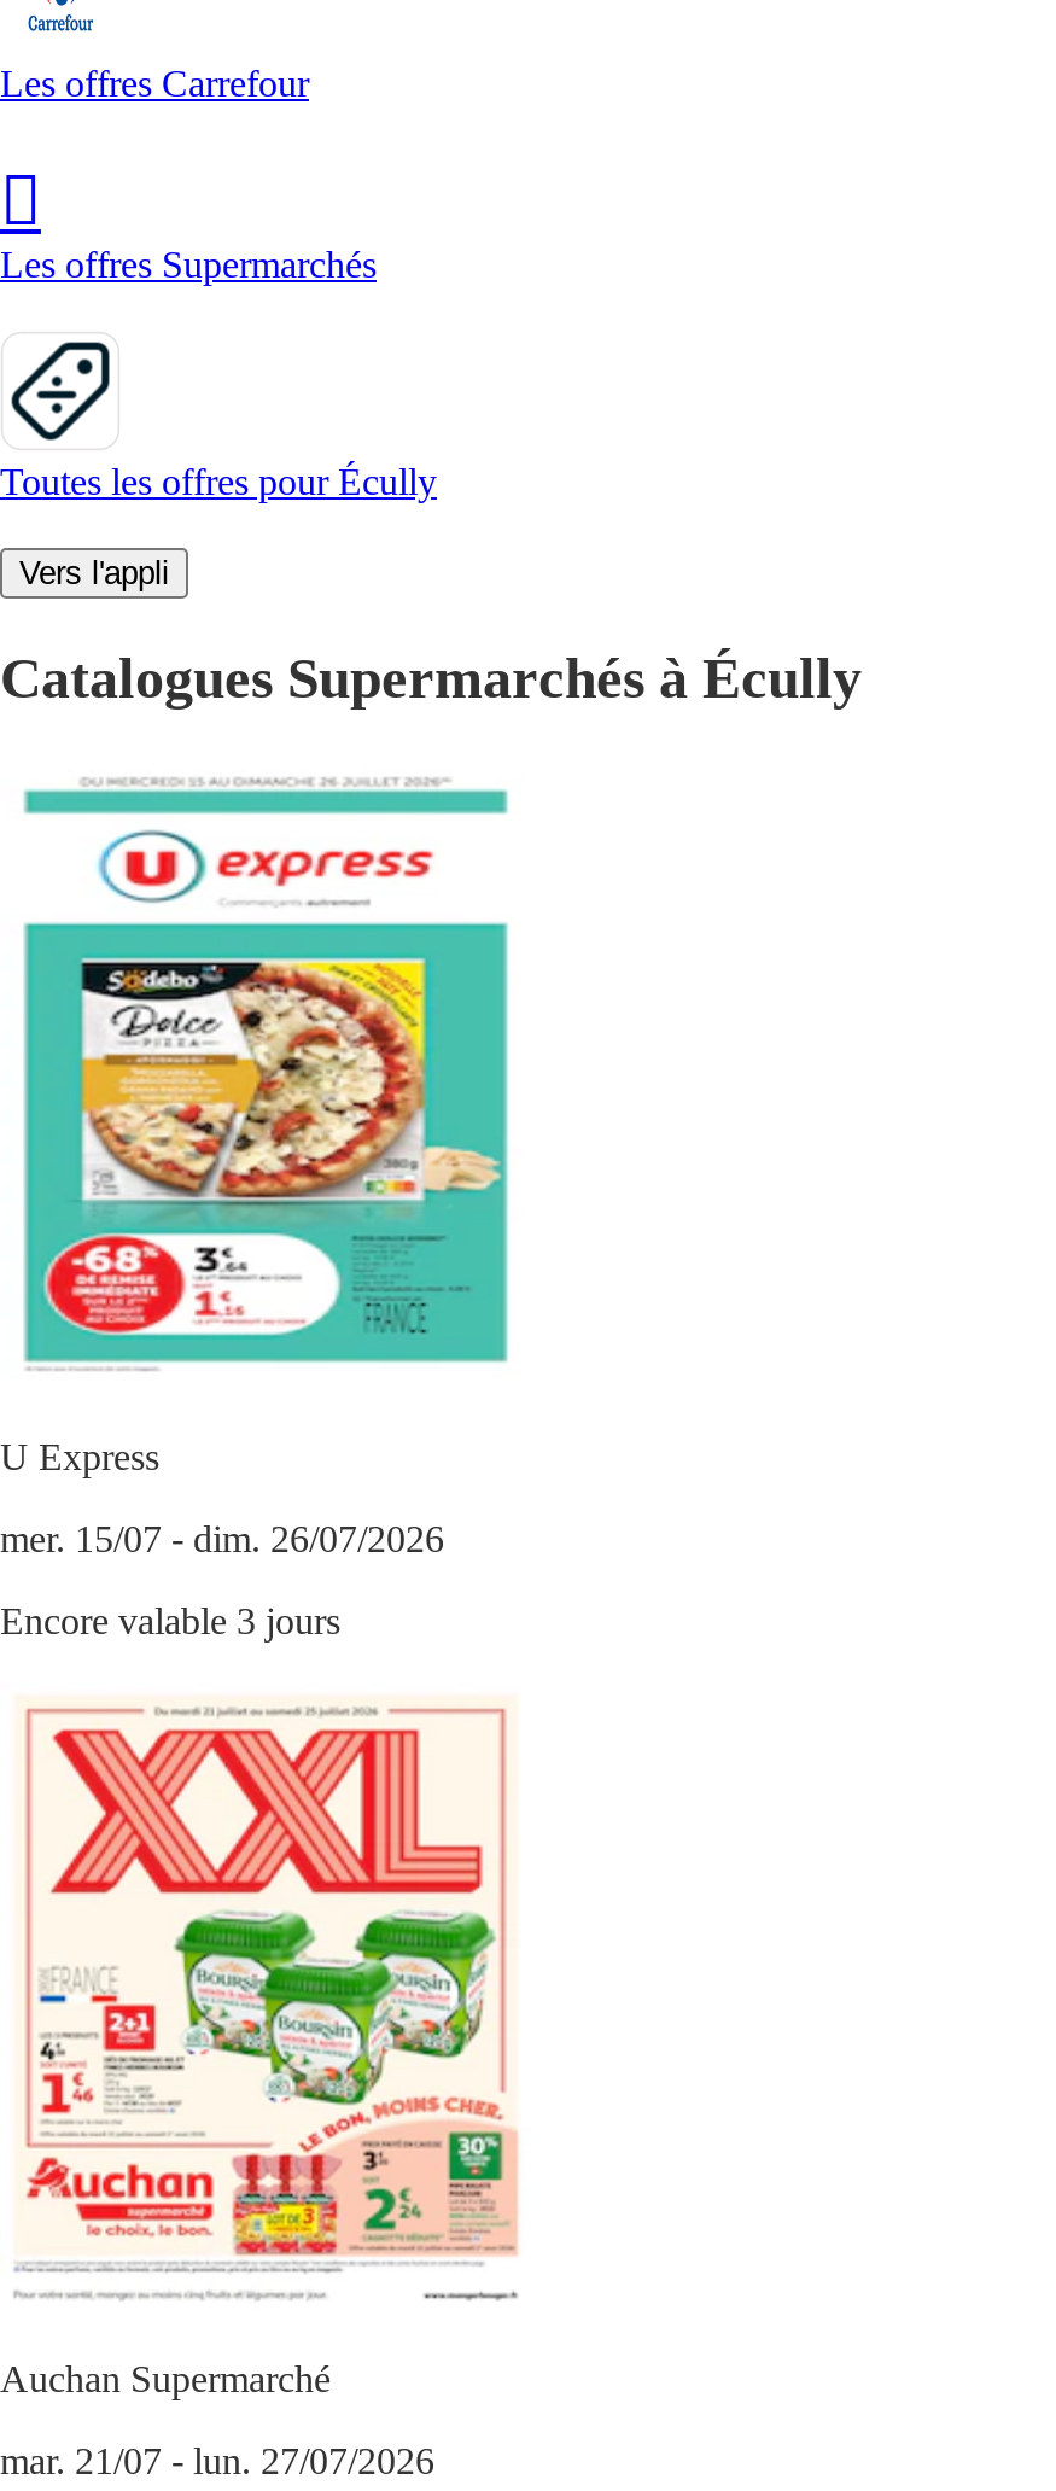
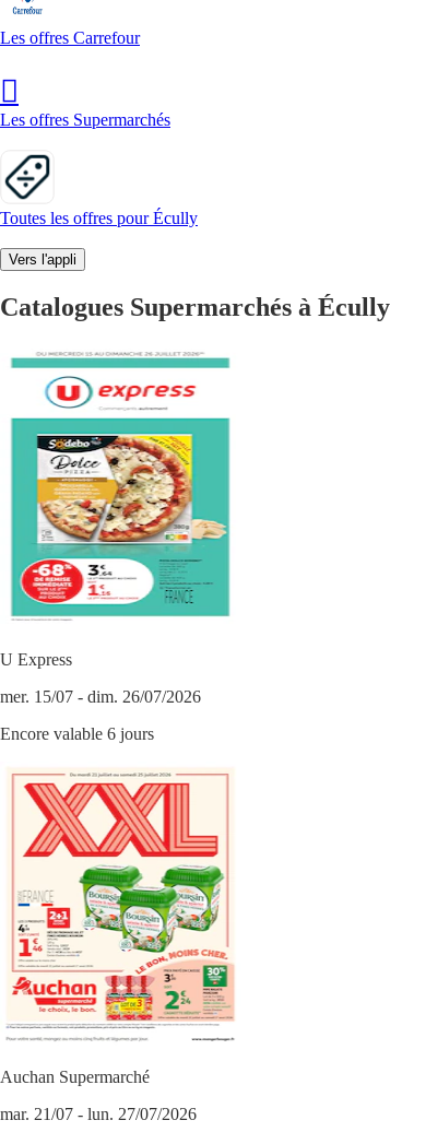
[0,1600,340,1641] Encore valable 3 jours -> [0,724,154,743] Encore valable 6 jours

